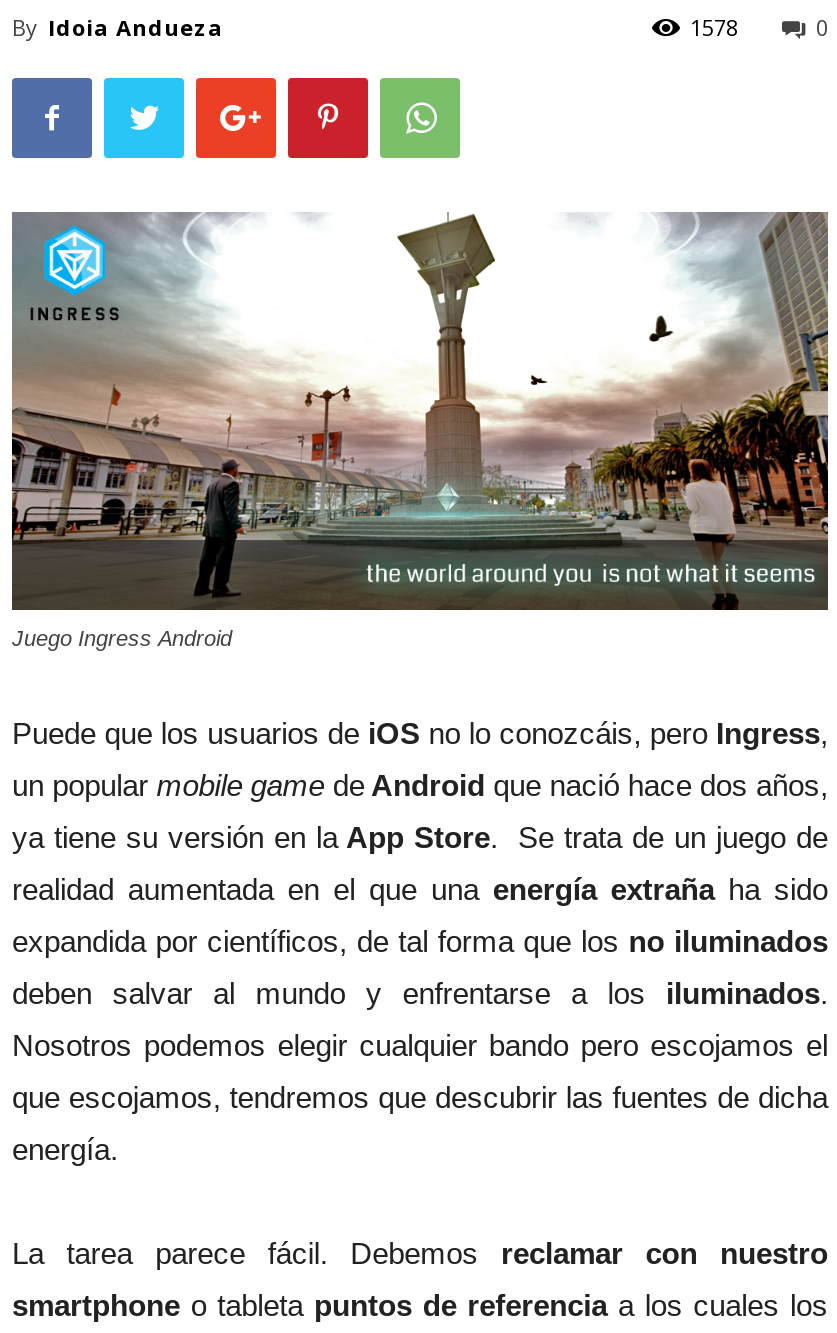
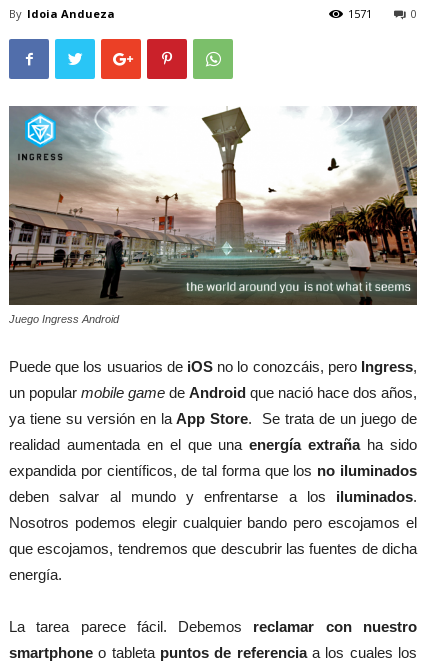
[690,12,738,42] 1578 -> [348,6,372,21] 1571

